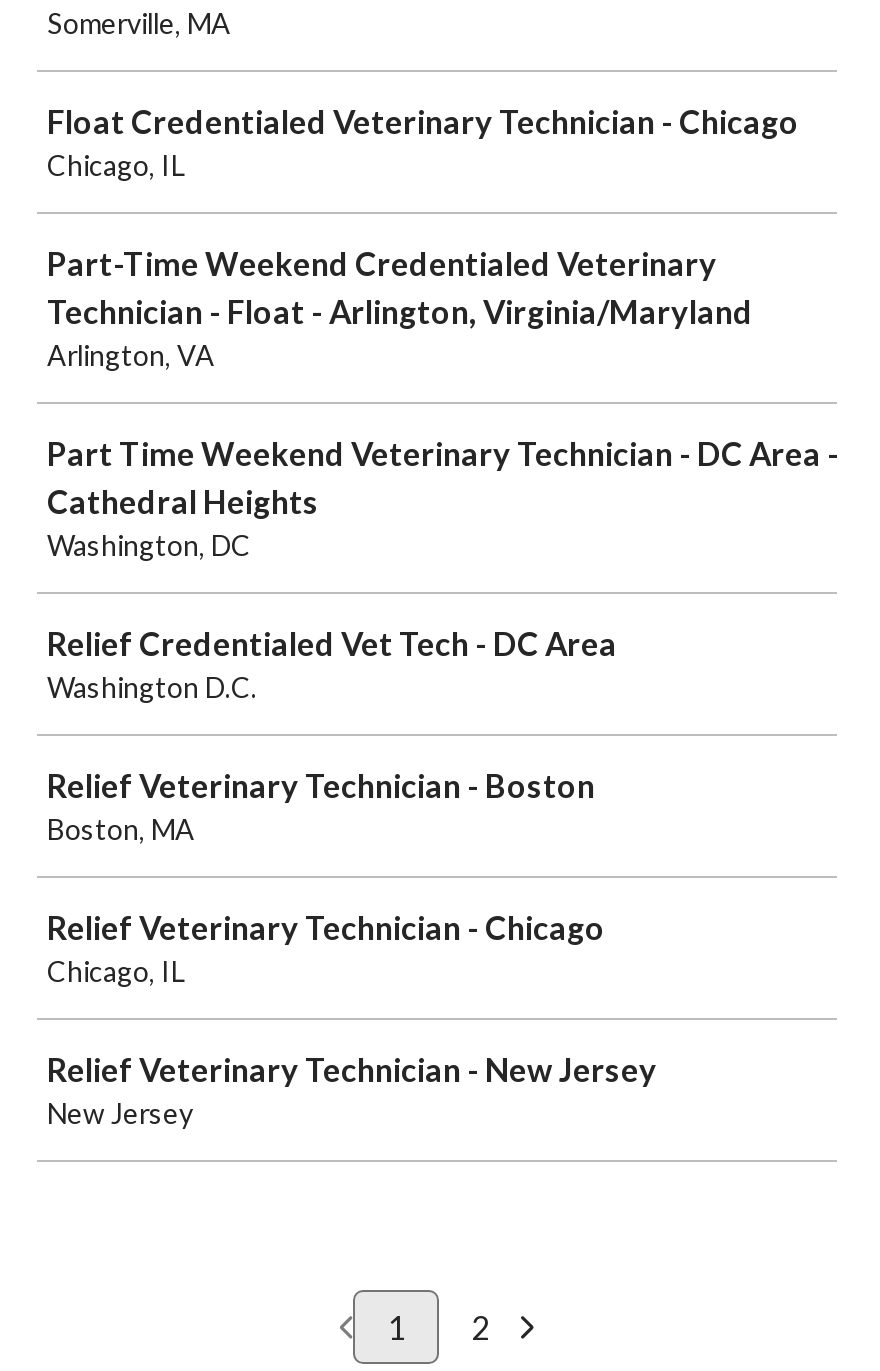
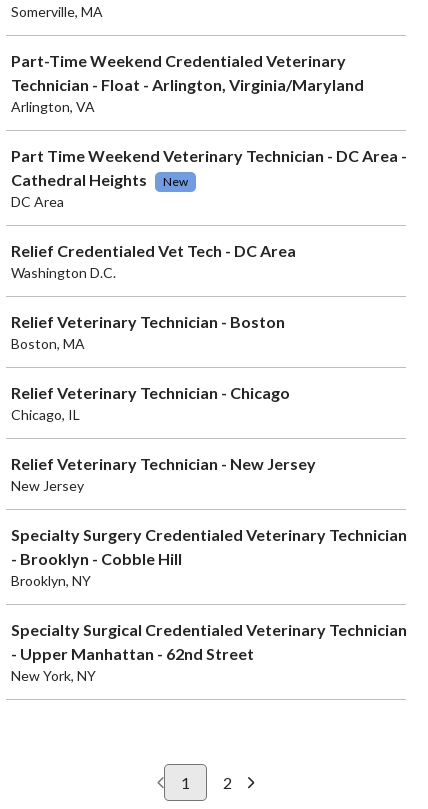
[47,102,799,182] Float Credentialed Veterinary Technician - Chicago | Chicago, IL -> none
moved [47,244,839,520] -> [11,51,407,189]: Part-Time Weekend Credentialed Veterinary | Technician - Float - Arlington, Virginia/Maryland | Arlington, VA | Part Time Weekend Veterinary Technician - DC Area - | Cathedral Heights
[47,528,251,562] Washington, DC -> [11,174,188,210] New | DC Area
moved [47,624,657,1130] -> [11,241,316,494]: Relief Credentialed Vet Tech - DC Area | Washington D.C. | Relief Veterinary Technician - Boston | Boston, MA | Relief Veterinary Technician - Chicago | Chicago, IL | Relief Veterinary Technician - New Jersey | New Jersey
none -> [11,525,407,684] Specialty Surgery Credentialed Veterinary Technician | - Brooklyn - Cobble Hill | Brooklyn, NY | Specialty Surgical Credentialed Veterinary Technician | - Upper Manhattan - 62nd Street | New York, NY

